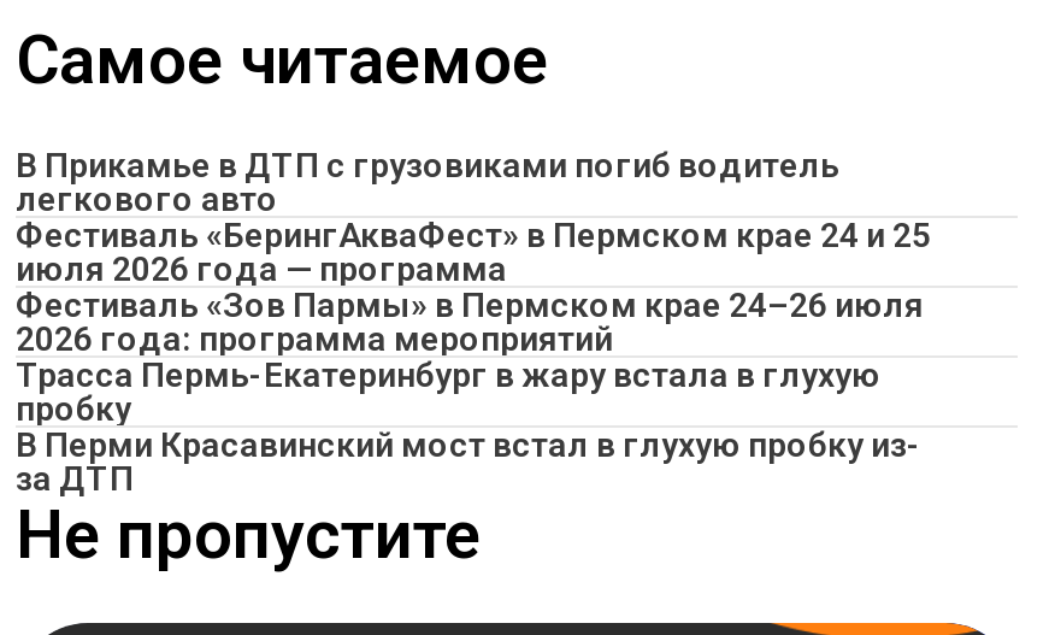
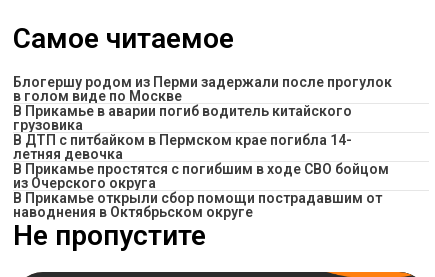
[16,145,931,497] В Прикамье в ДТП с грузовиками погиб водитель | легкового авто | Фестиваль «БерингАкваФест» в Пермском крае 24 и 25 | июля 2026 года — программа | Фестиваль «Зов Пармы» в Пермском крае 24–26 июля | 2026 года: программа мероприятий | Трасса Пермь-Екатеринбург в жару встала в глухую | пробку | В Перми Красавинский мост встал в глухую пробку из- | за ДТП -> [13,74,392,220] Блогершу родом из Перми задержали после прогулок | в голом виде по Москве | В Прикамье в аварии погиб водитель китайского | грузовика | В ДТП с питбайком в Пермском крае погибла 14- | летняя девочка | В Прикамье простятся с погибшим в ходе СВО бойцом | из Очерского округа | В Прикамье открыли сбор помощи пострадавшим от | наводнения в Октябрьском округе

